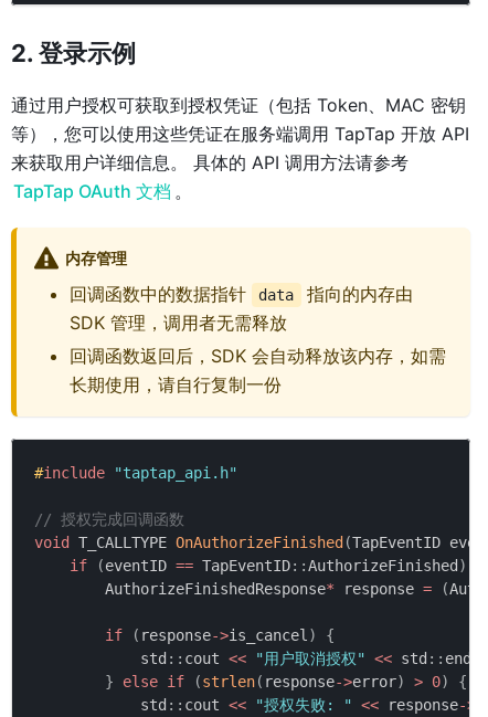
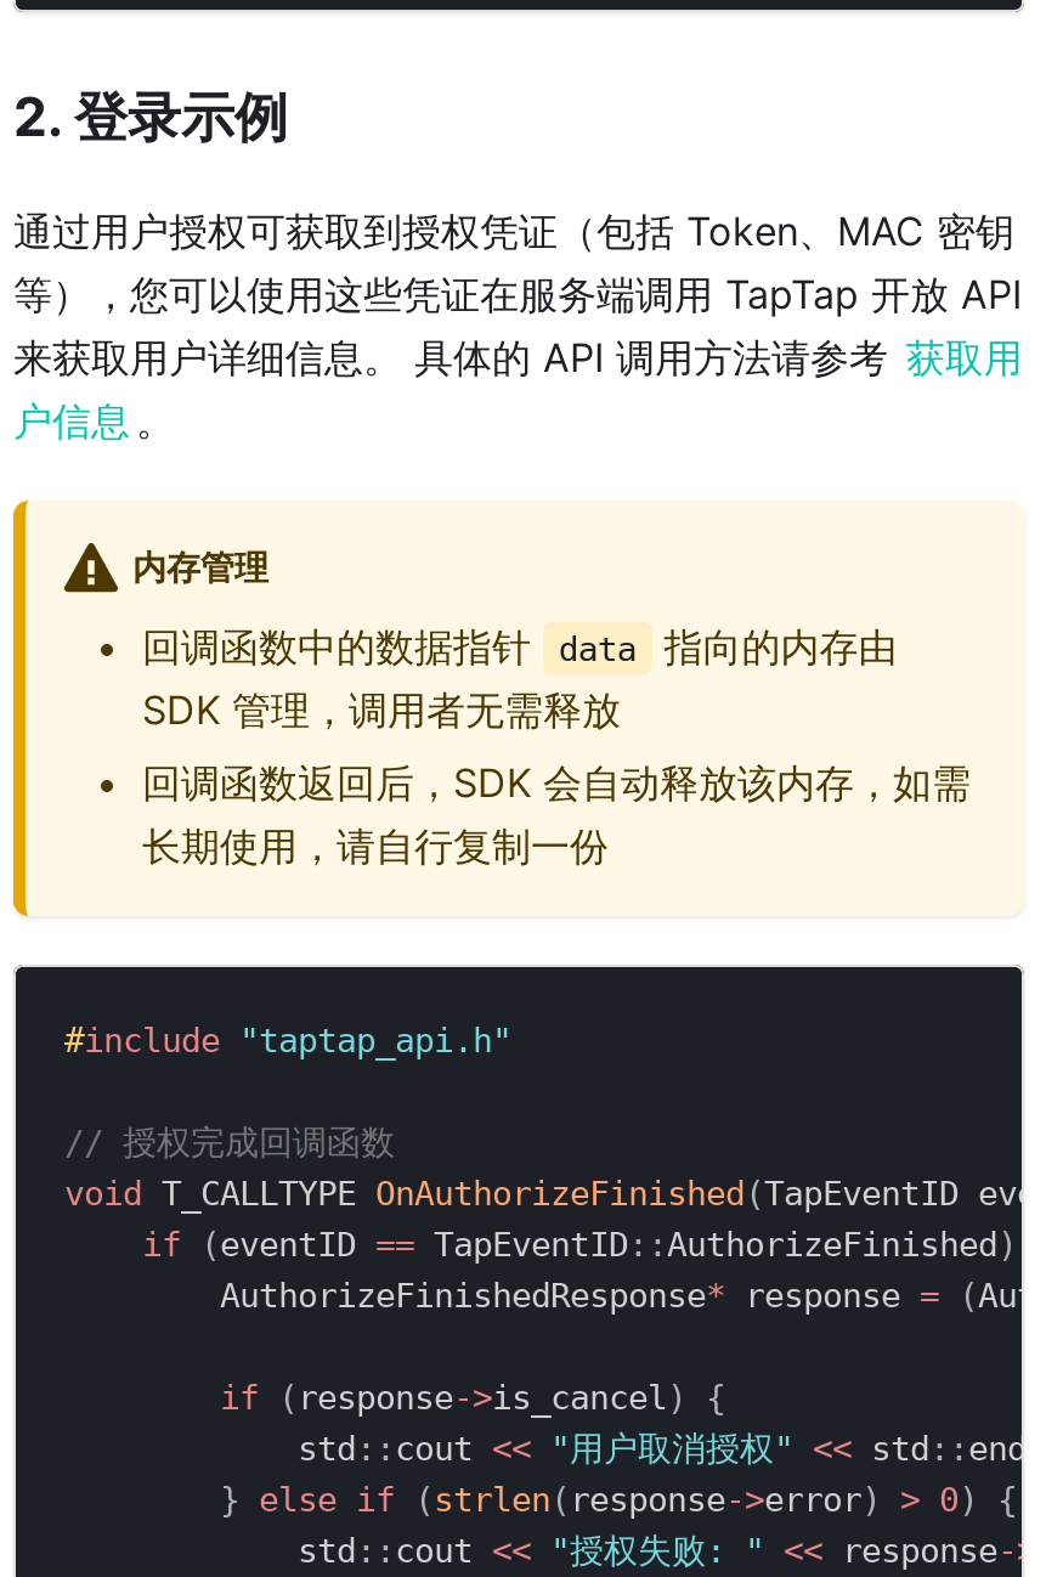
[11,152,409,203] 来获取用户详细信息。 具体的 API 调用方法请参考 | TapTap OAuth 文档 。 -> [13,334,1023,446] 来获取用户详细信息。 具体的 API 调用方法请参考 获取用 | 户信息 。

